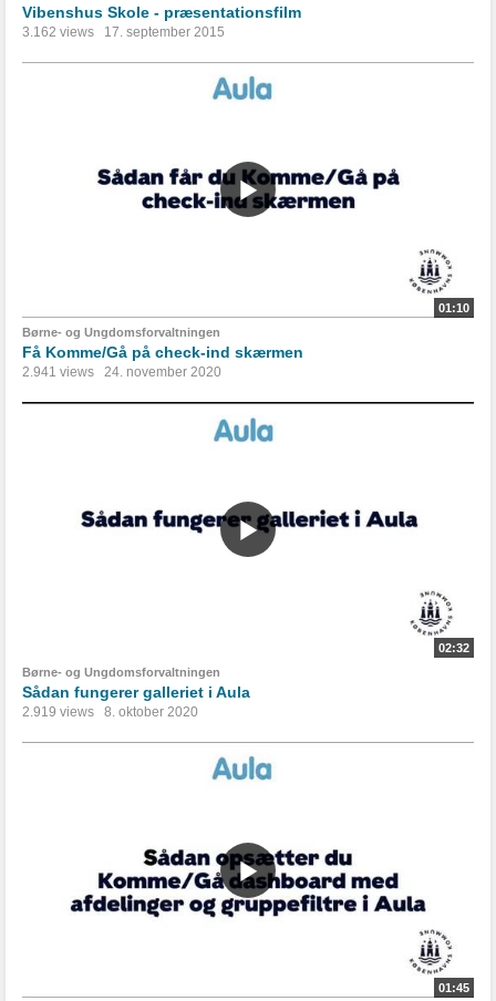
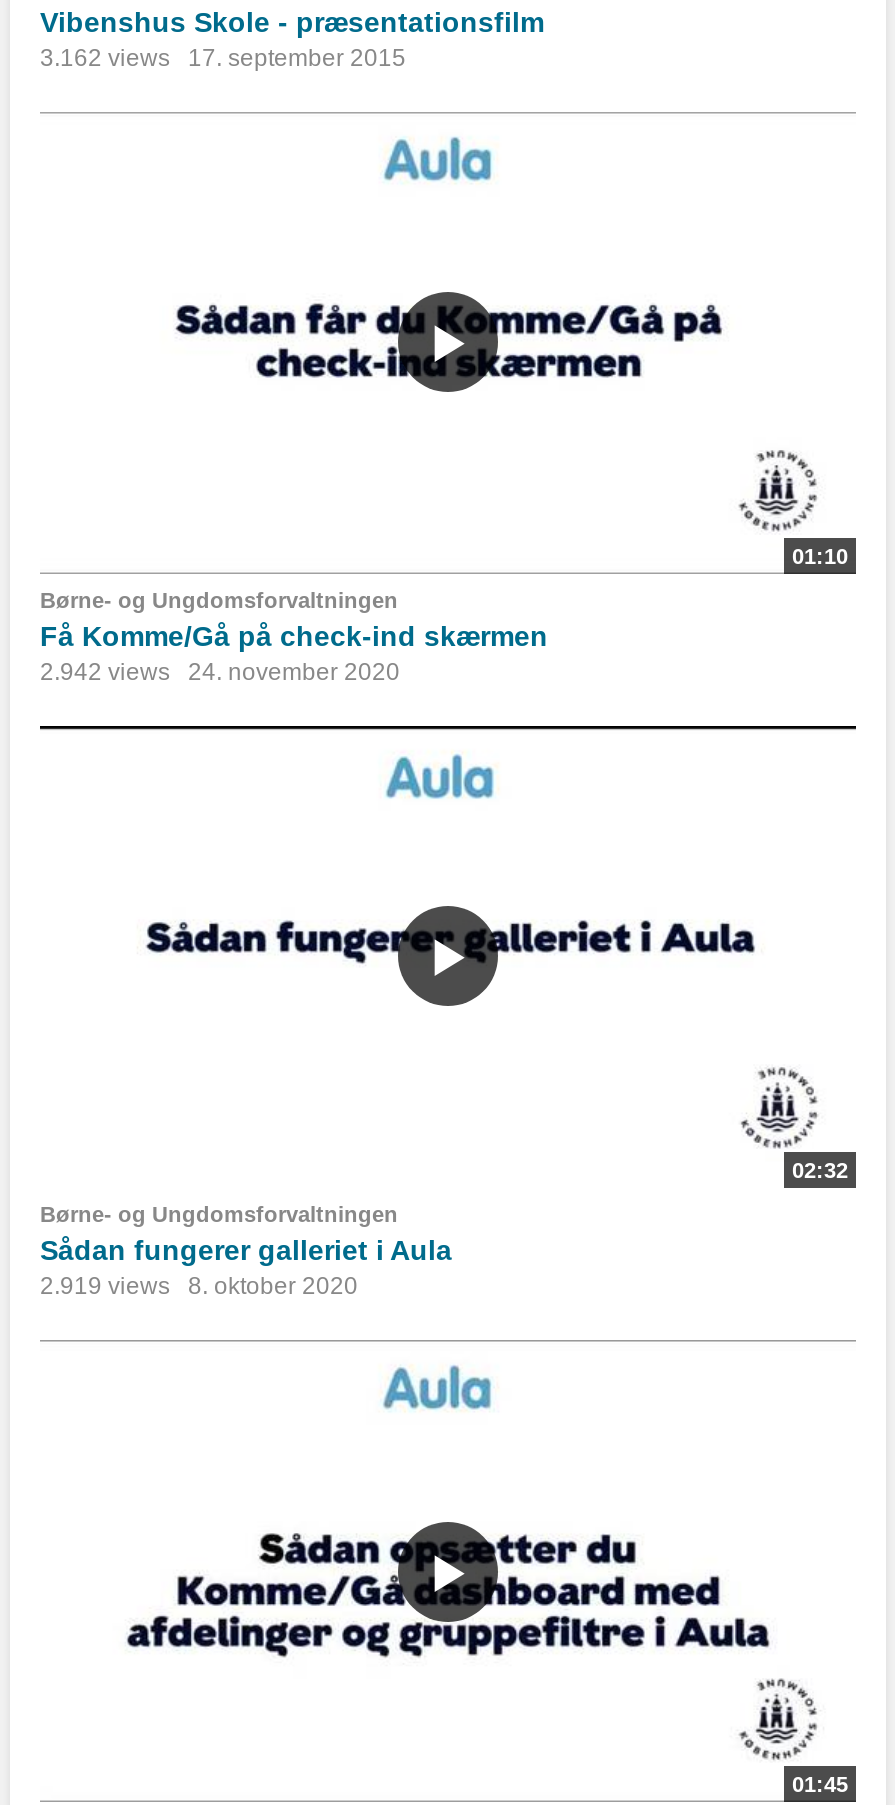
[22,364,221,379] 2.941 views 24. november 2020 -> [40,657,400,685] 2.942 views 24. november 2020

